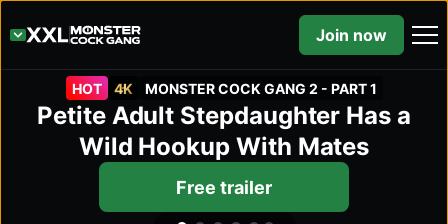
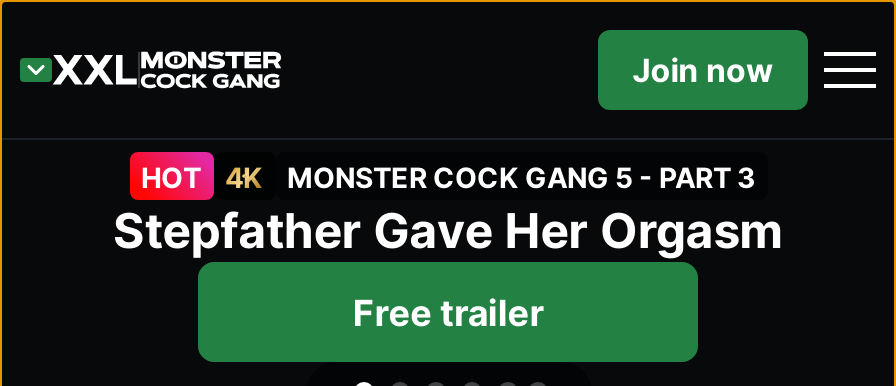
[37,79,411,161] MONSTER COCK GANG 2 - PART 1 | Petite Adult Stepdaughter Has a | Wild Hookup With Mates -> [113,159,783,260] MONSTER COCK GANG 5 - PART 3 | Stepfather Gave Her Orgasm

